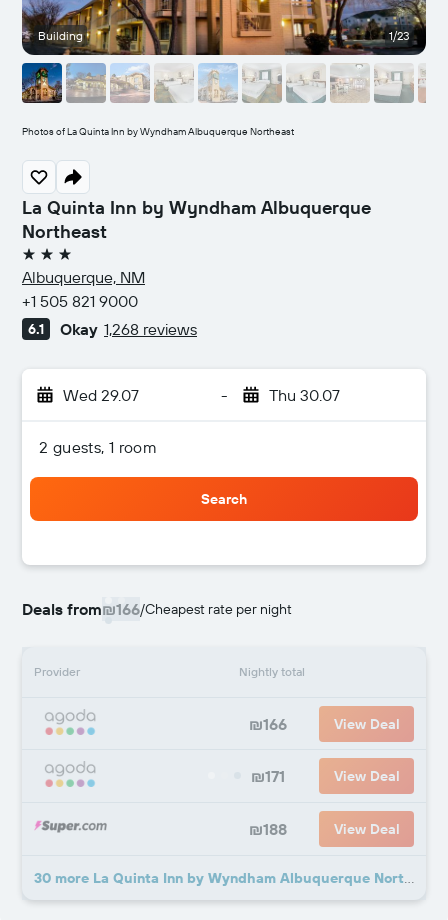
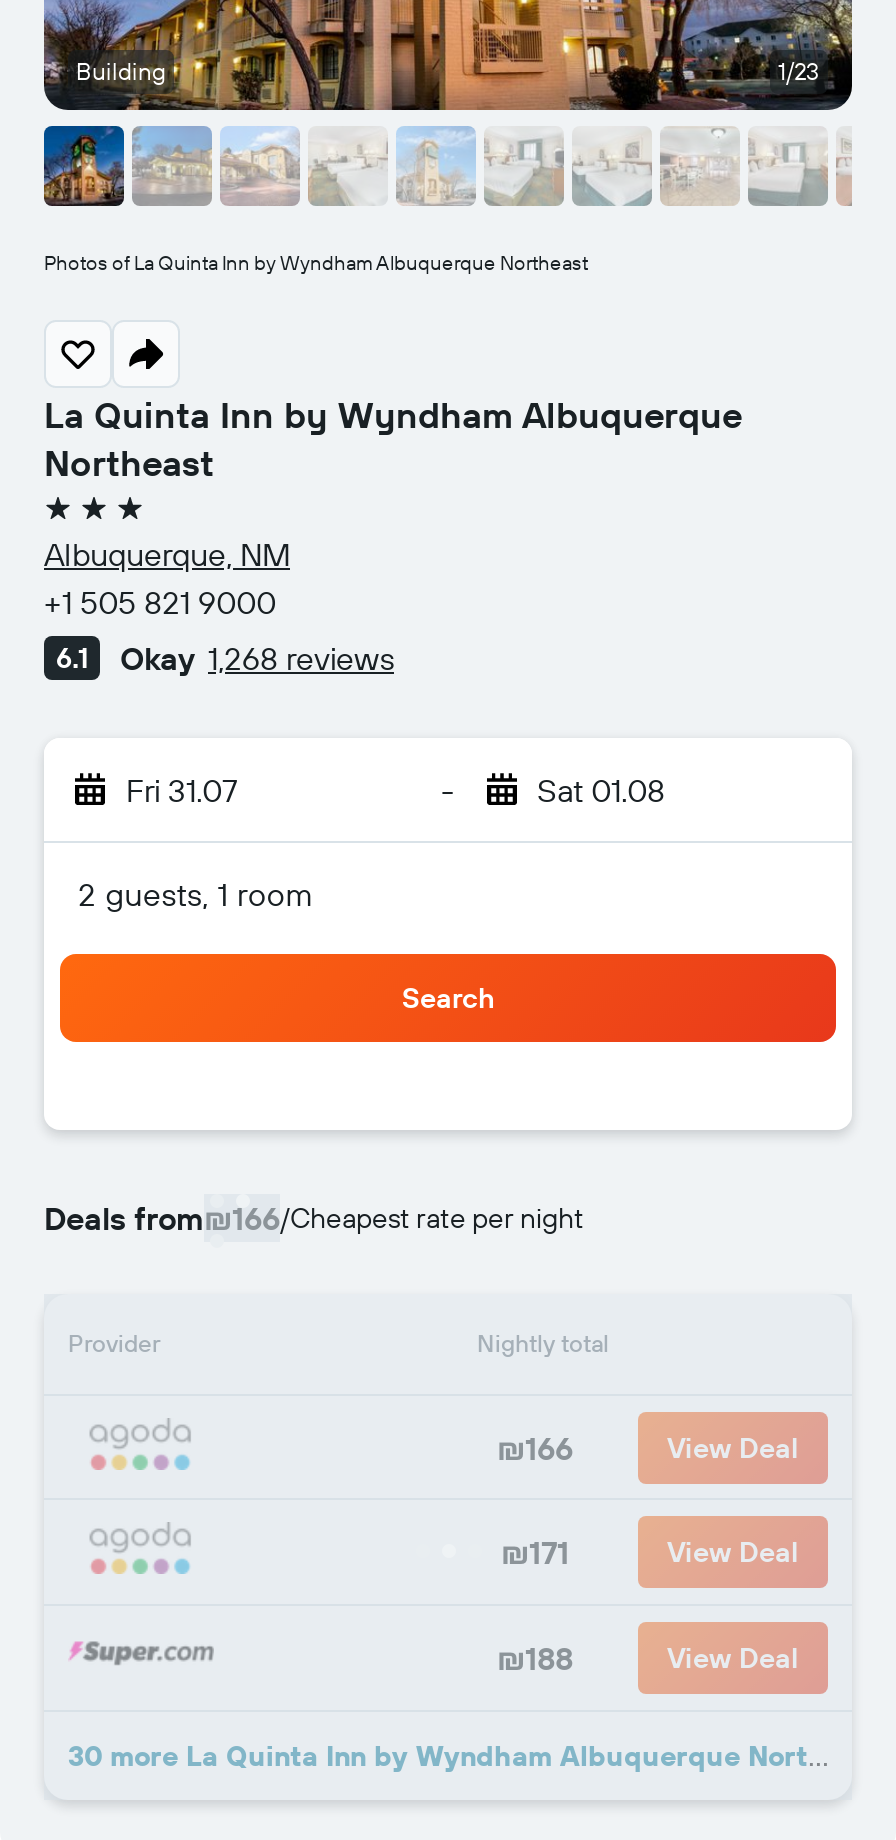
[63,385,139,405] Wed 29.07 -> [126,770,238,810] Fri 31.07
[268,385,339,405] Thu 30.07 -> [537,770,665,810] Sat 01.08

